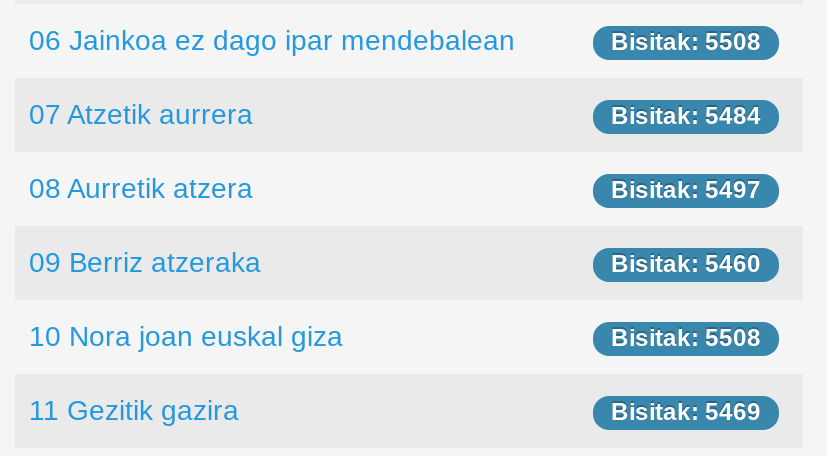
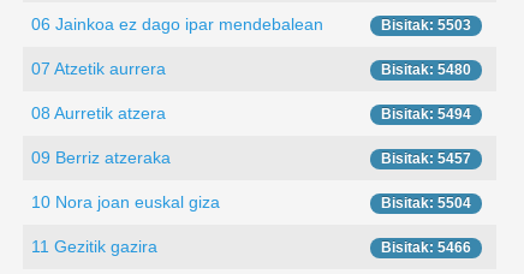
[611,28,761,56] Bisitak: 5508 -> [381,17,471,34] Bisitak: 5503
[611,102,761,130] Bisitak: 5484 -> [381,61,471,78] Bisitak: 5480
[611,176,761,204] Bisitak: 5497 -> [381,106,471,123] Bisitak: 5494
[611,250,761,278] Bisitak: 5460 -> [381,150,471,167] Bisitak: 5457
[611,324,761,352] Bisitak: 5508 -> [381,195,471,212] Bisitak: 5504
[611,398,761,426] Bisitak: 5469 -> [381,239,471,256] Bisitak: 5466

